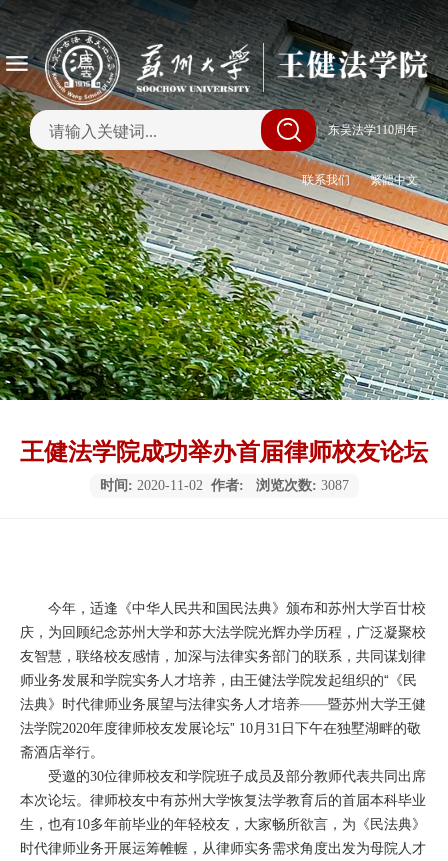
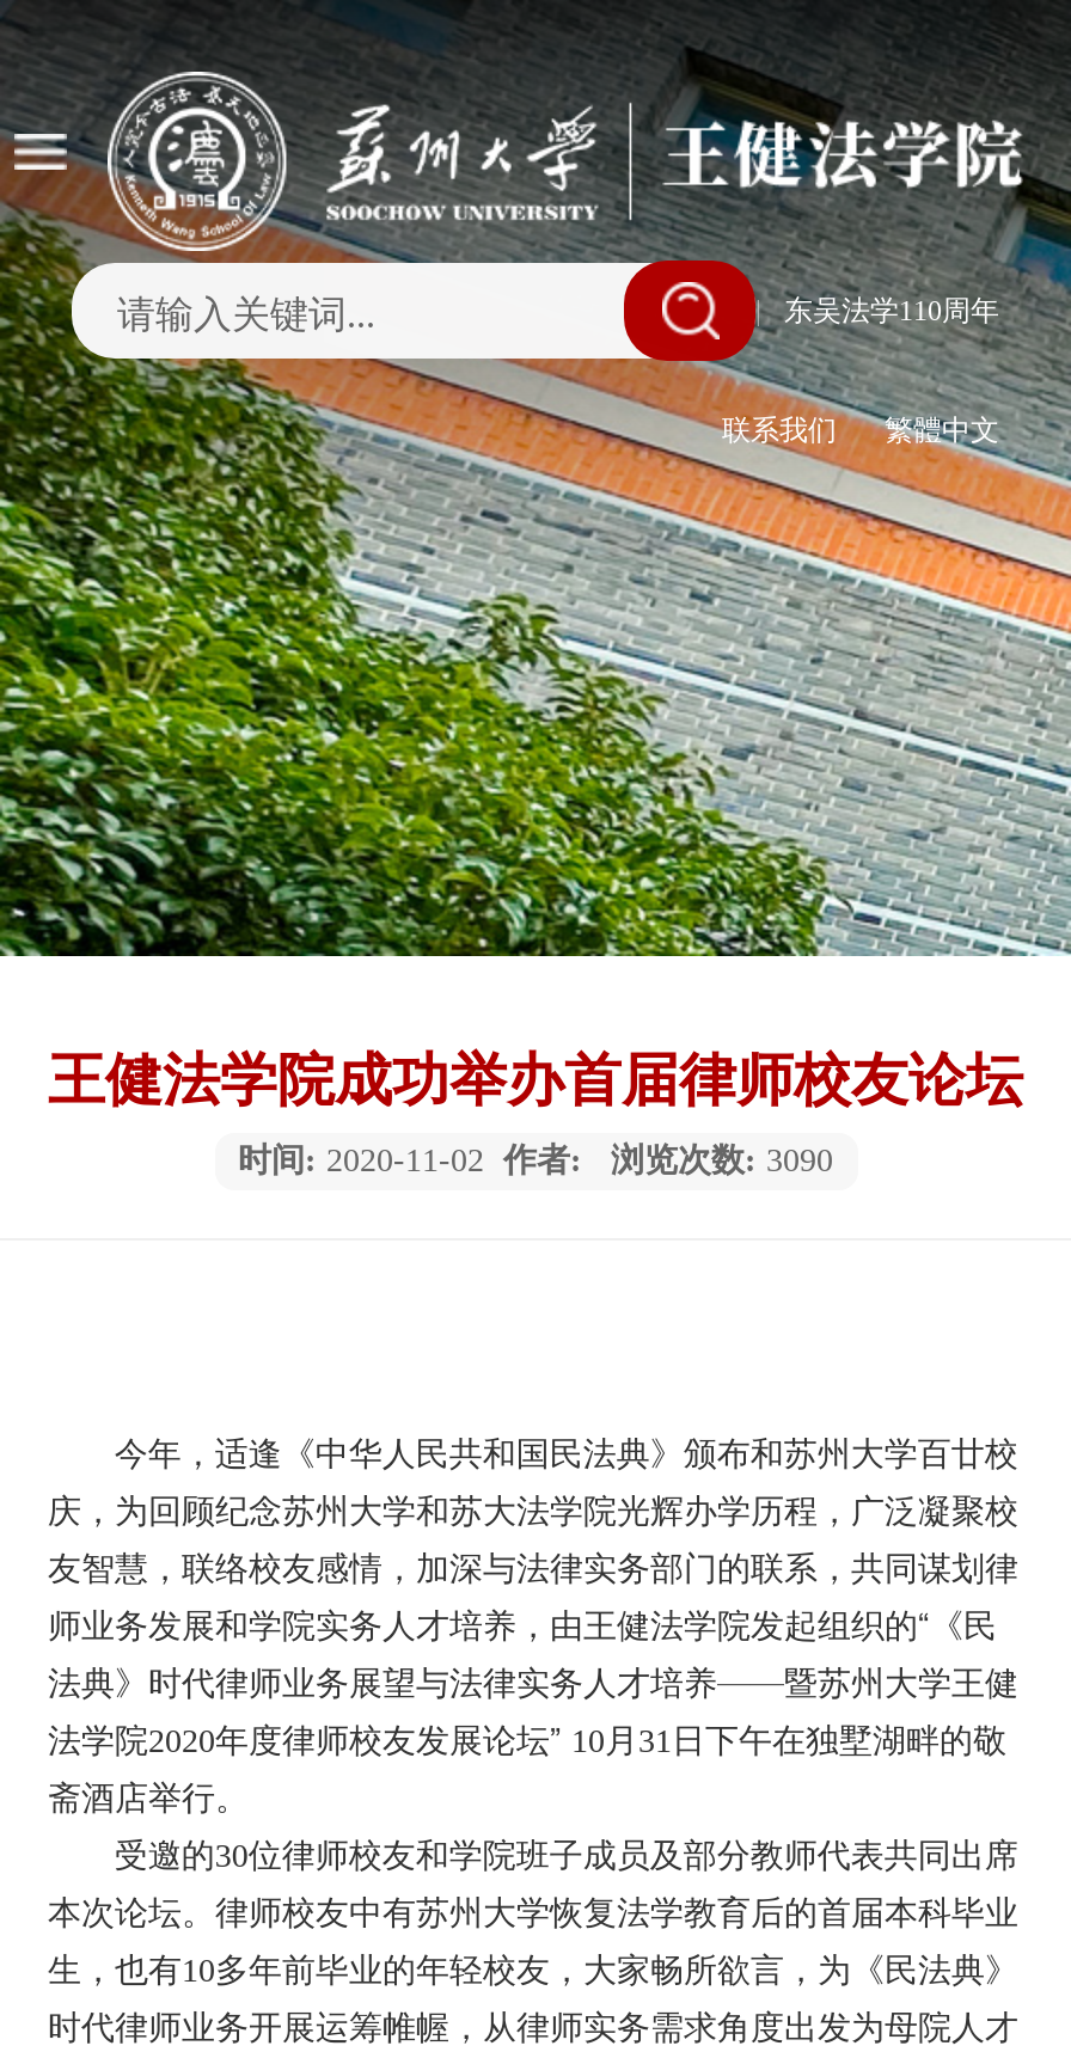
[99,478,348,493] 时间: 2020-11-02作者: 浏览次数: 3087 -> [238,1143,833,1178] 时间: 2020-11-02作者: 浏览次数: 3090

